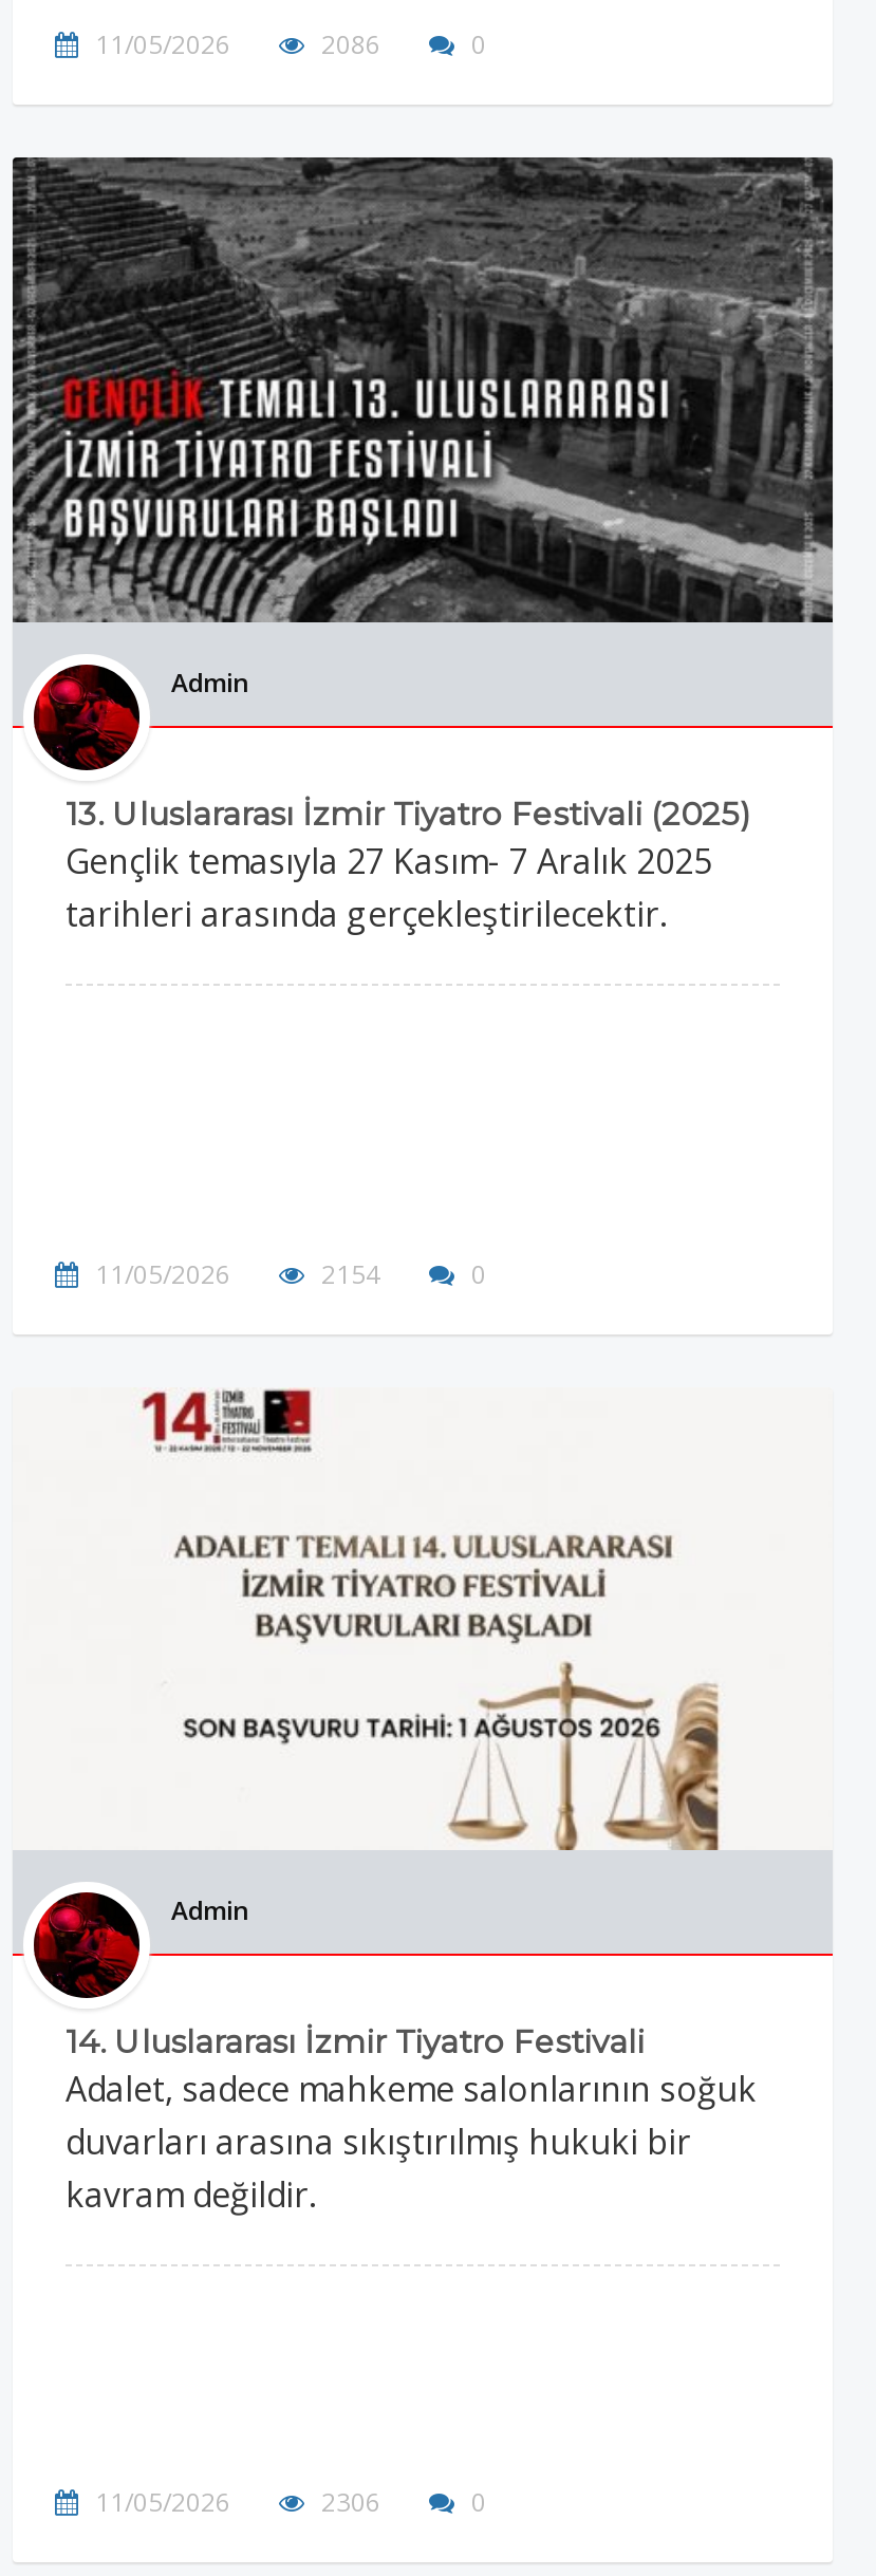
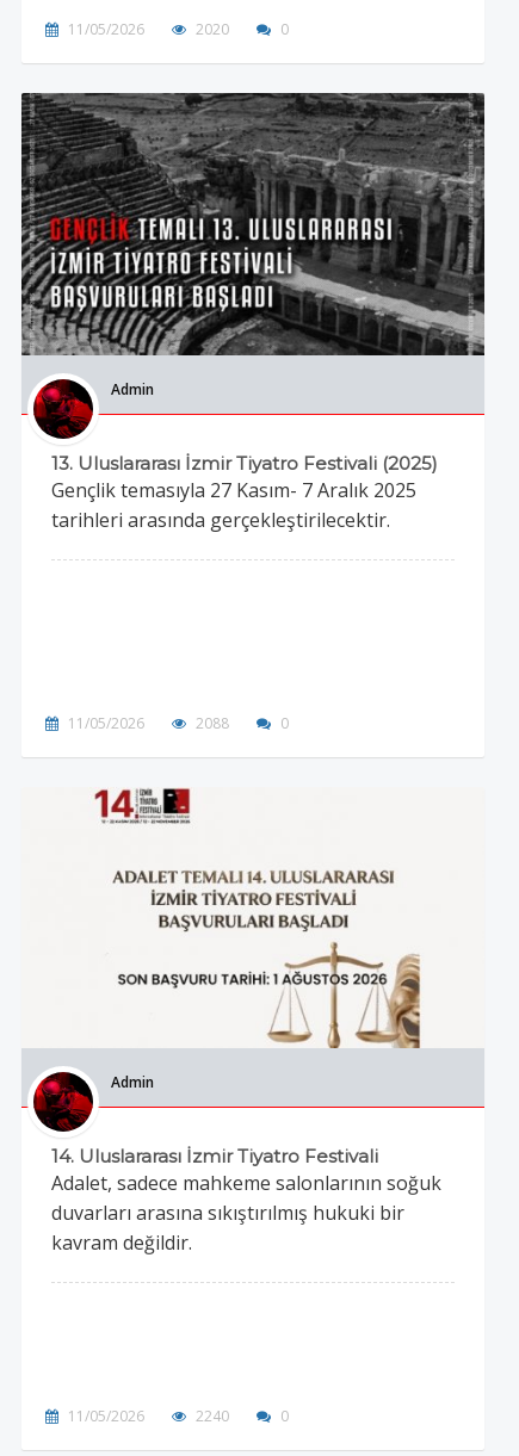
[315,27,387,63] 2086 -> [192,19,233,40] 2020
[315,1256,387,1292] 2154 -> [192,713,233,733] 2088
[315,2484,387,2520] 2306 -> [192,1406,233,1426] 2240

